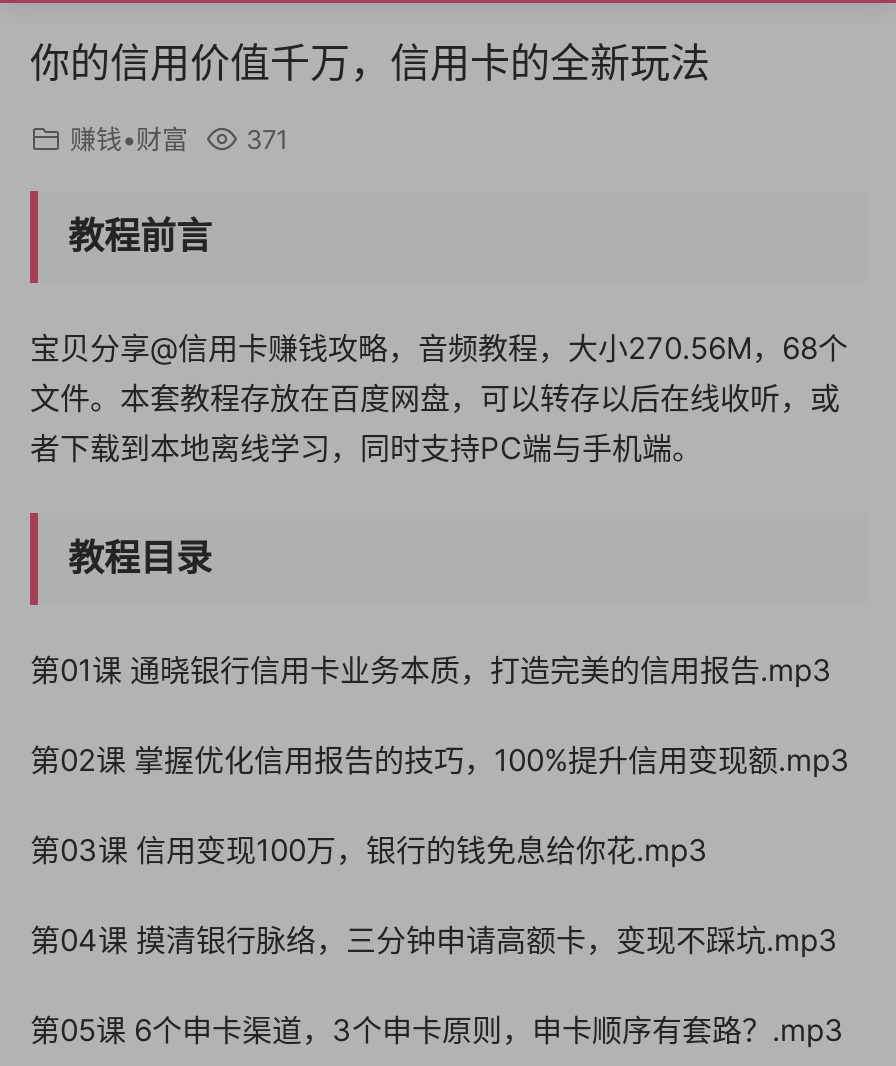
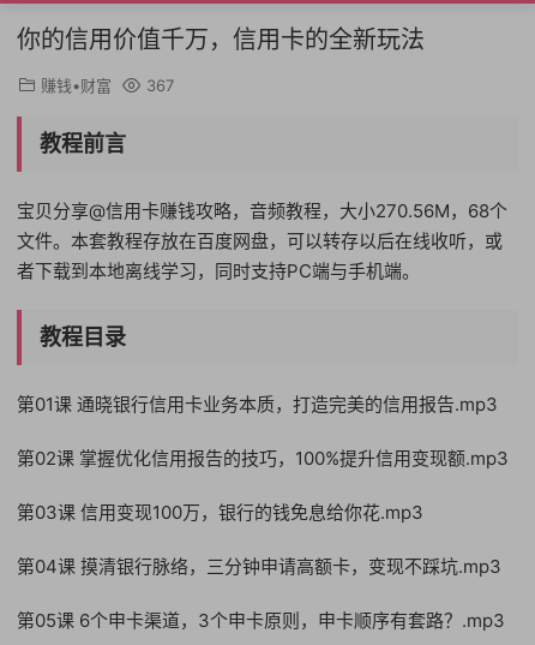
[70,123,288,155] 赚钱•财富 371 -> [41,76,174,95] 赚钱•财富 367

